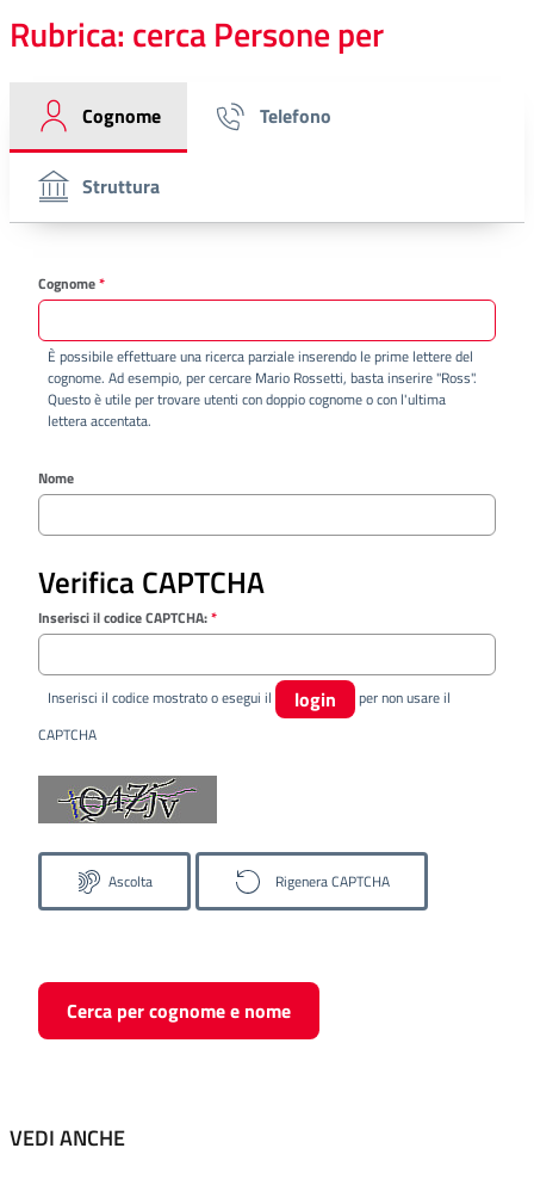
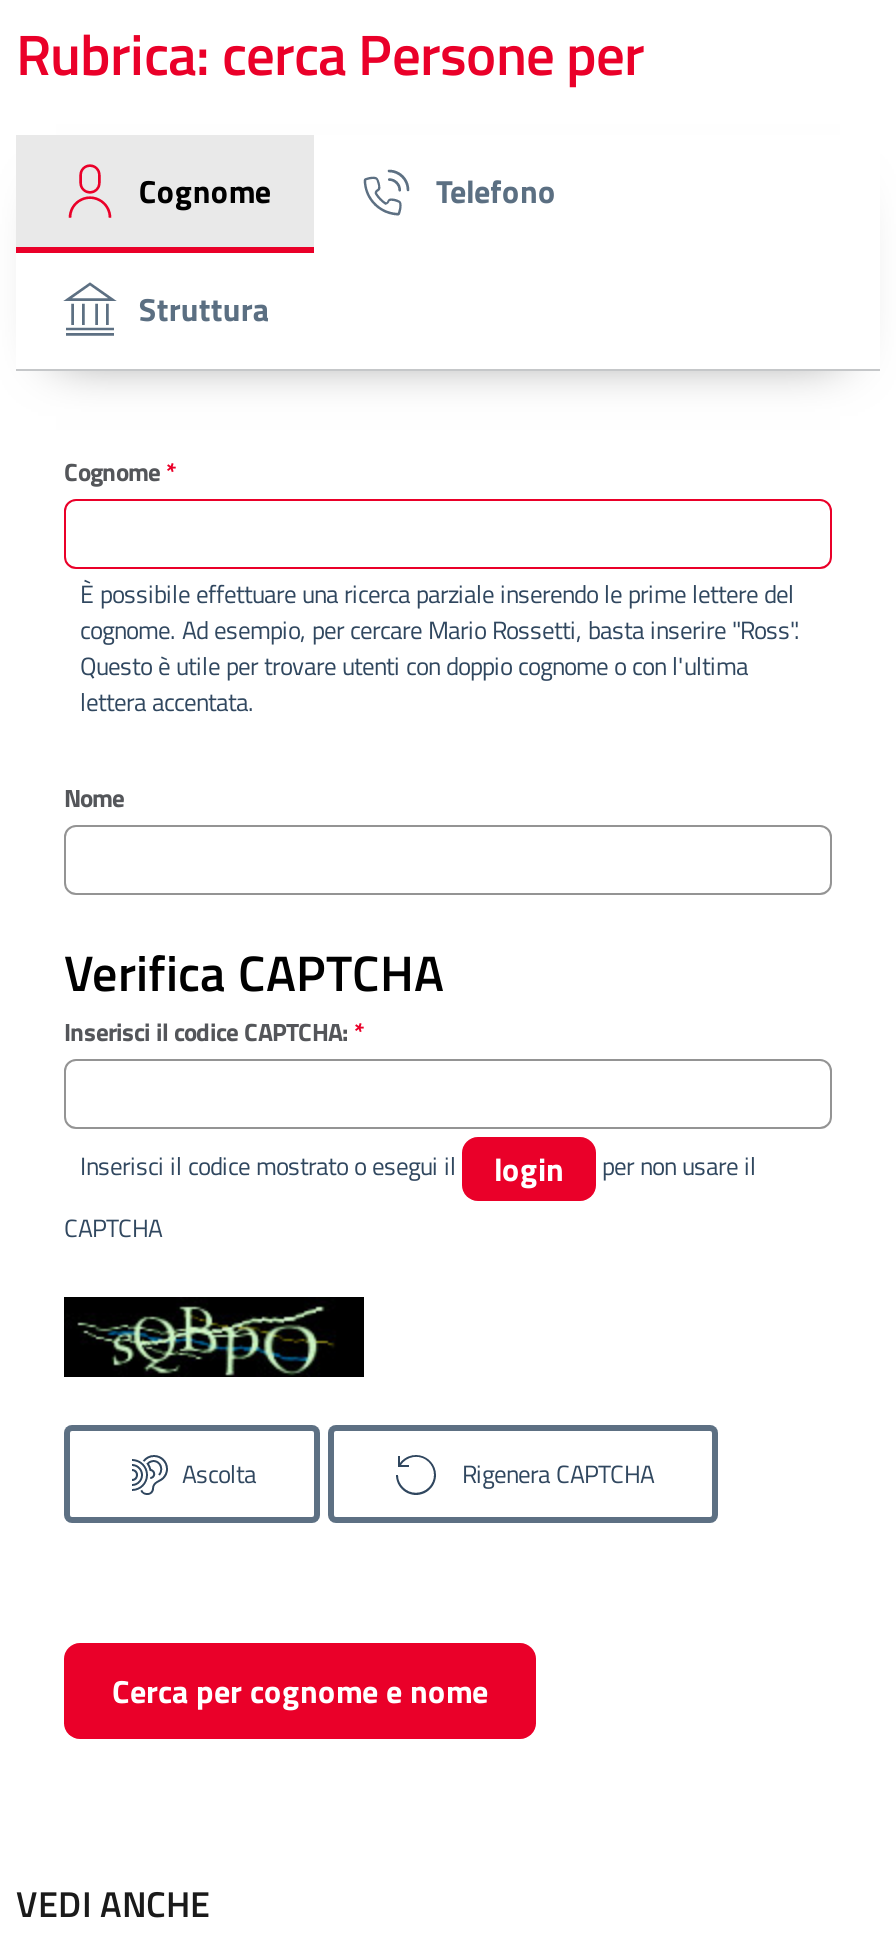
[39,777,216,822] [image] -> [64,1297,364,1377] [image]

